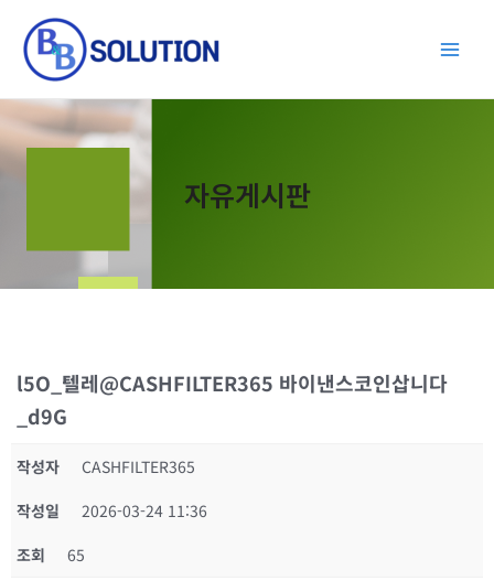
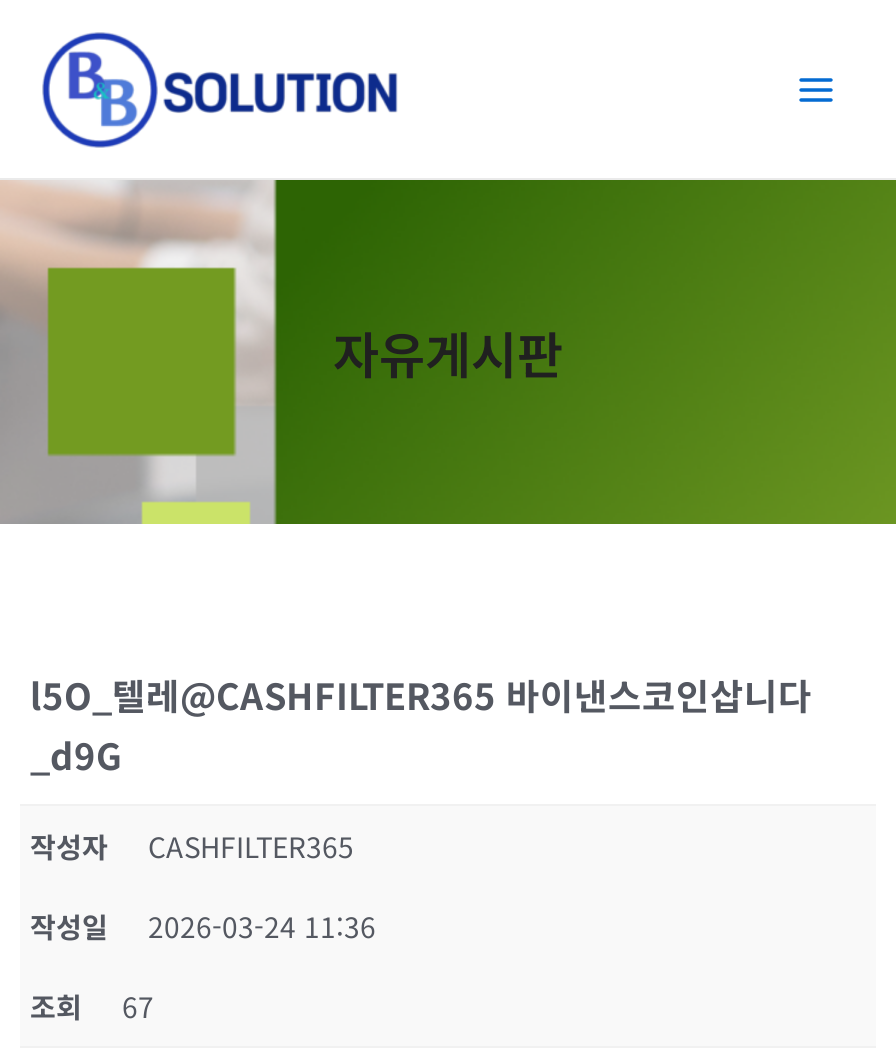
[17,544,85,566] 조회 65 -> [30,986,154,1026] 조회 67

